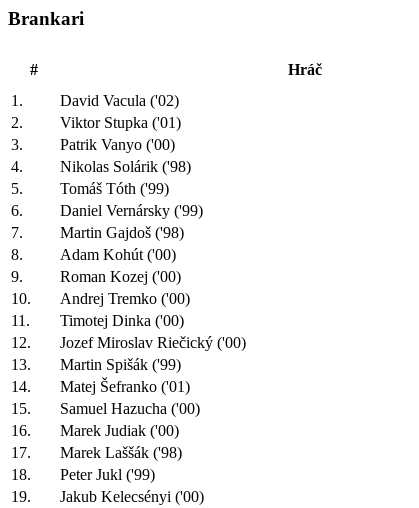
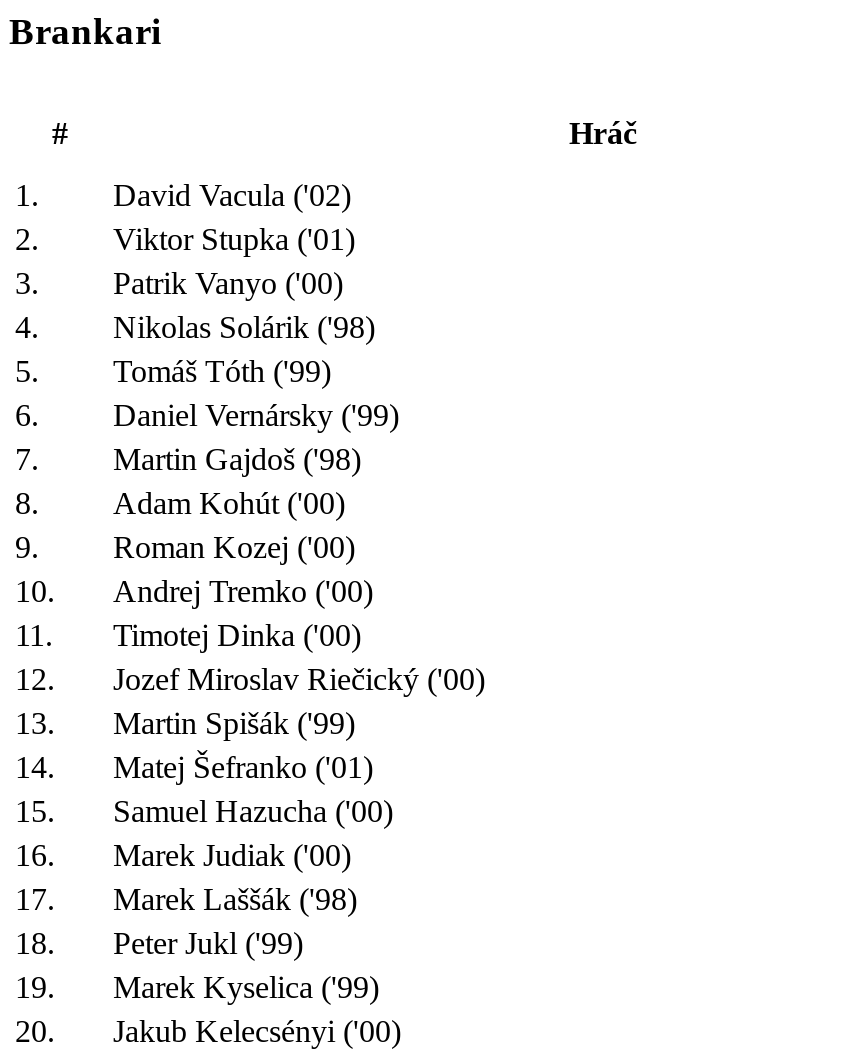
none -> [15,969,379,1047] Marek Kyselica ('99) | 20.

